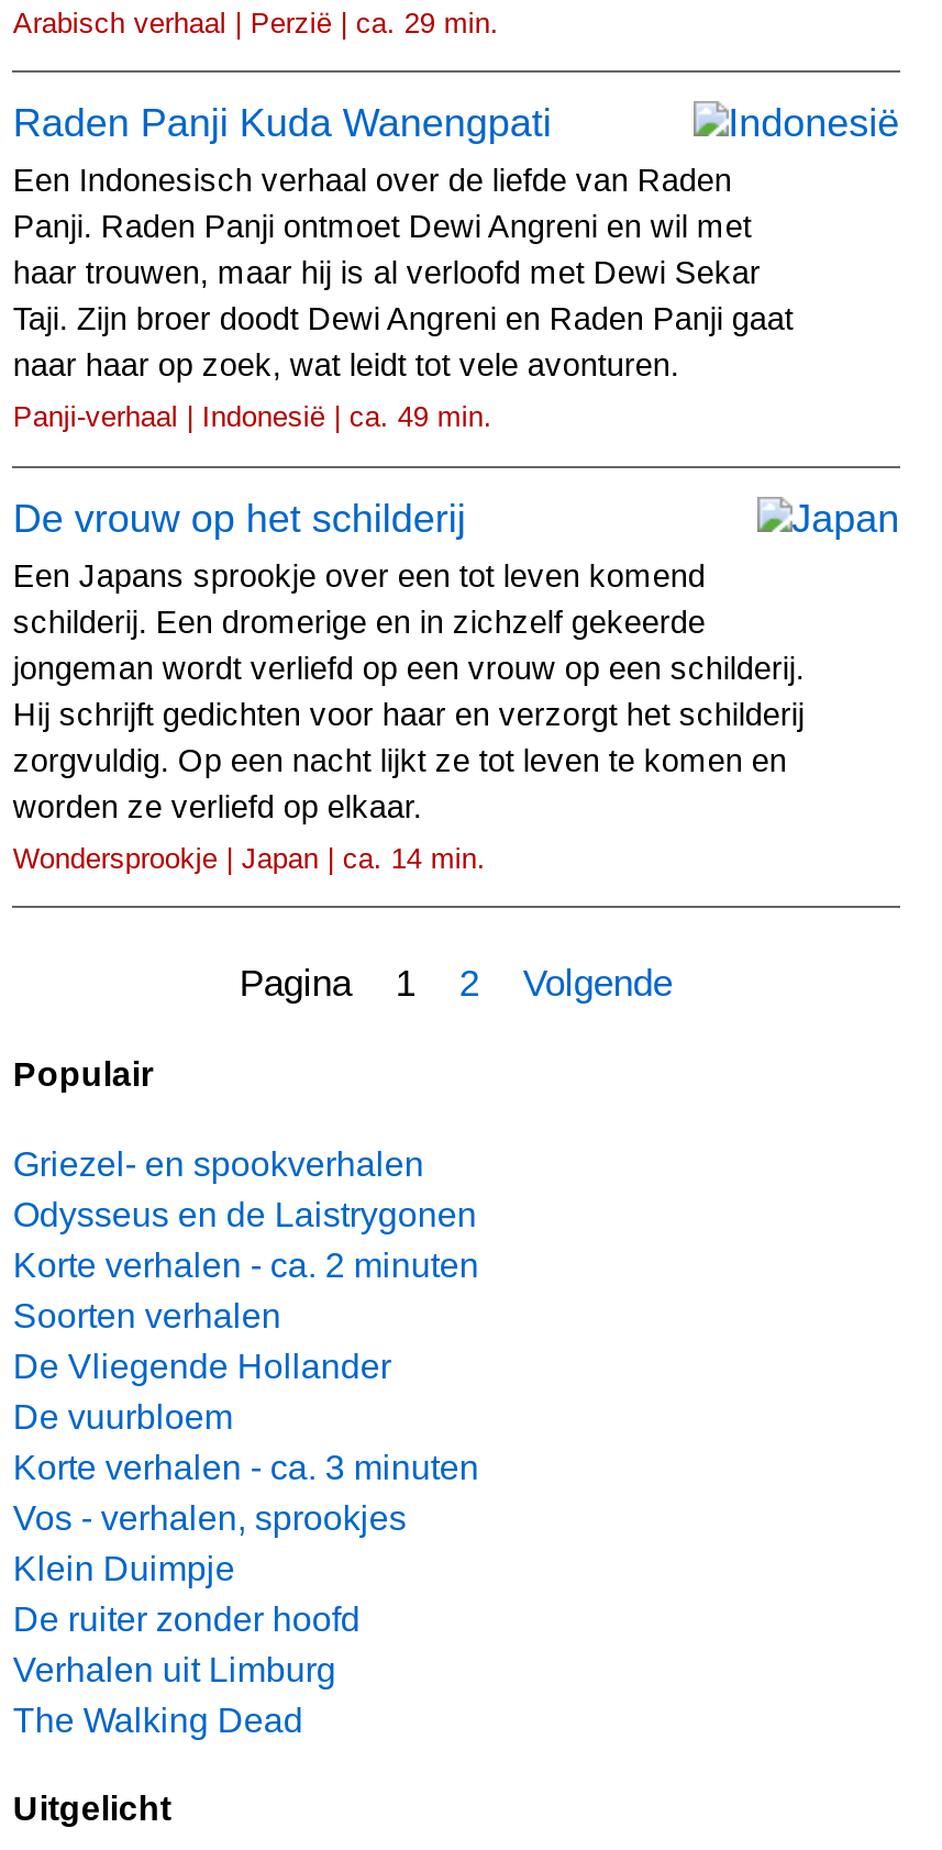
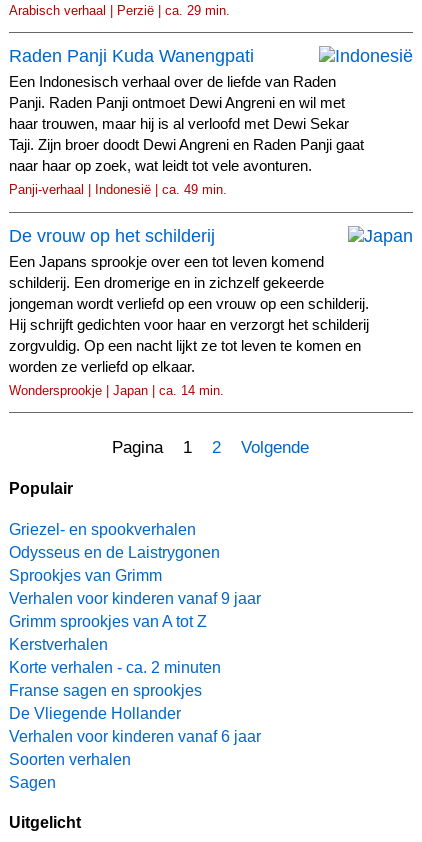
none -> [9,567,261,653] Sprookjes van Grimm | Verhalen voor kinderen vanaf 9 jaar | Grimm sprookjes van A tot Z | Kerstverhalen
moved [13,1246,479,1283] -> [9,659,221,676]: Korte verhalen - ca. 2 minuten
moved [13,1297,281,1334] -> [9,751,131,768]: Soorten verhalen
none -> [9,682,202,699] Franse sagen en sprookjes
moved [13,1347,391,1385] -> [9,705,181,722]: De Vliegende Hollander
[13,1398,479,1739] De vuurbloem | Korte verhalen - ca. 3 minuten | Vos - verhalen, sprookjes | Klein Duimpje | De ruiter zonder hoofd | Verhalen uit Limburg | The Walking Dead -> [9,728,261,791] Verhalen voor kinderen vanaf 6 jaar | Sagen

